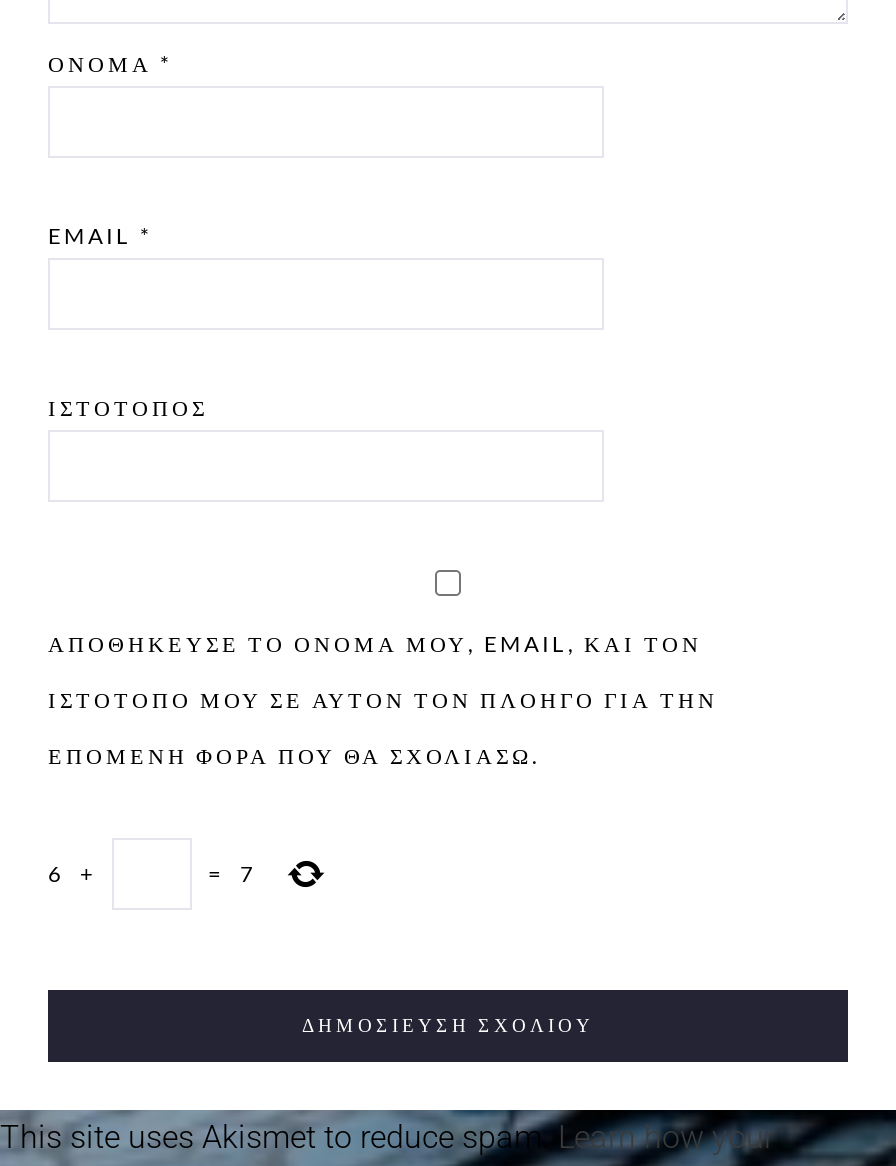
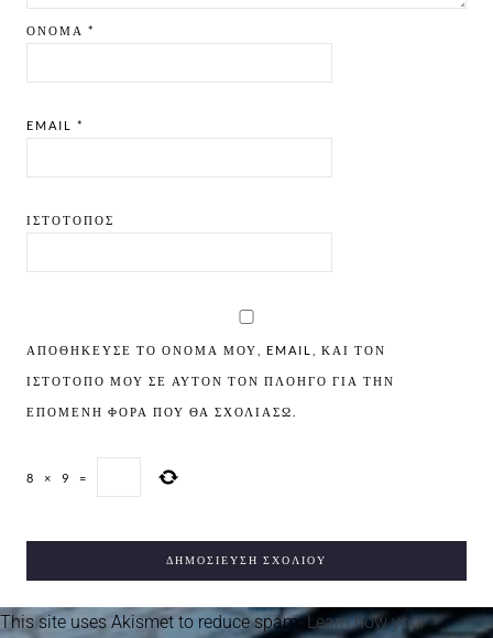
[48,861,256,887] 6 + | = 7 -> [26,470,92,484] 8 × 9 =

